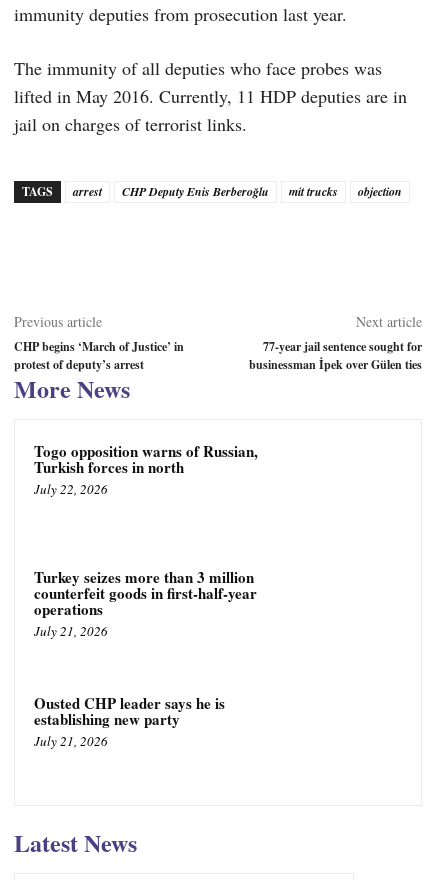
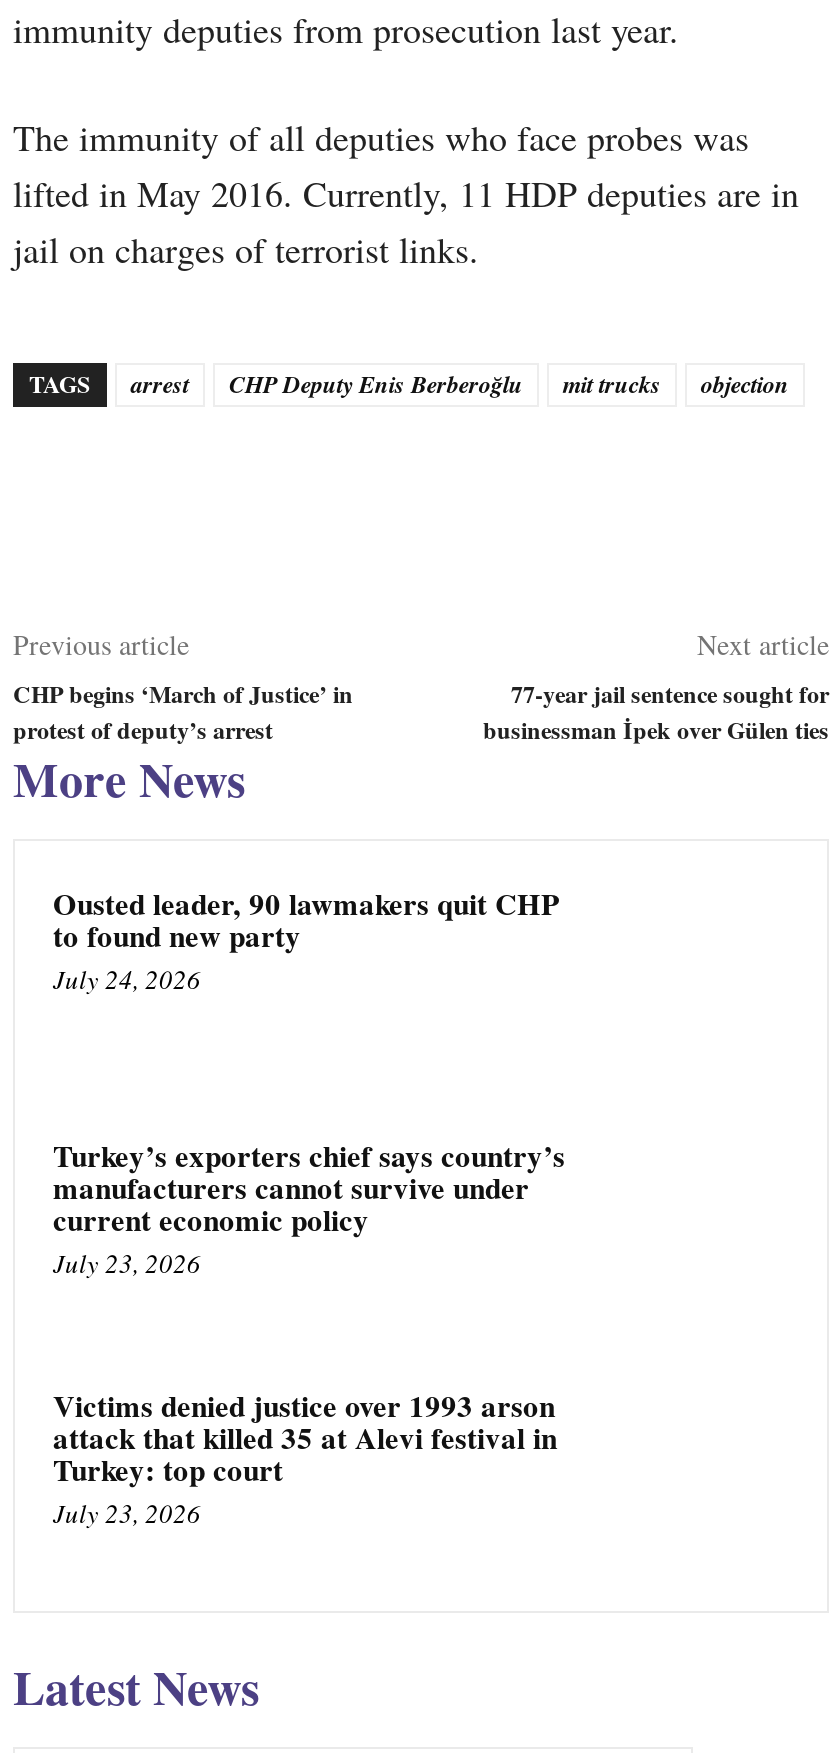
[34,440,258,498] Togo opposition warns of Russian, | Turkish forces in north | July 22, 2026 -> [53,881,559,997] Ousted leader, 90 lawmakers quit CHP | to found new party | July 24, 2026
[34,566,257,640] Turkey seizes more than 3 million | counterfeit goods in first-half-year | operations | July 21, 2026 -> [53,1132,565,1280] Turkey’s exporters chief says country’s | manufacturers cannot survive under | current economic policy | July 23, 2026
[34,692,225,750] Ousted CHP leader says he is | establishing new party | July 21, 2026 -> [53,1383,557,1531] Victims denied justice over 1993 arson | attack that killed 35 at Alevi festival in | Turkey: top court | July 23, 2026

